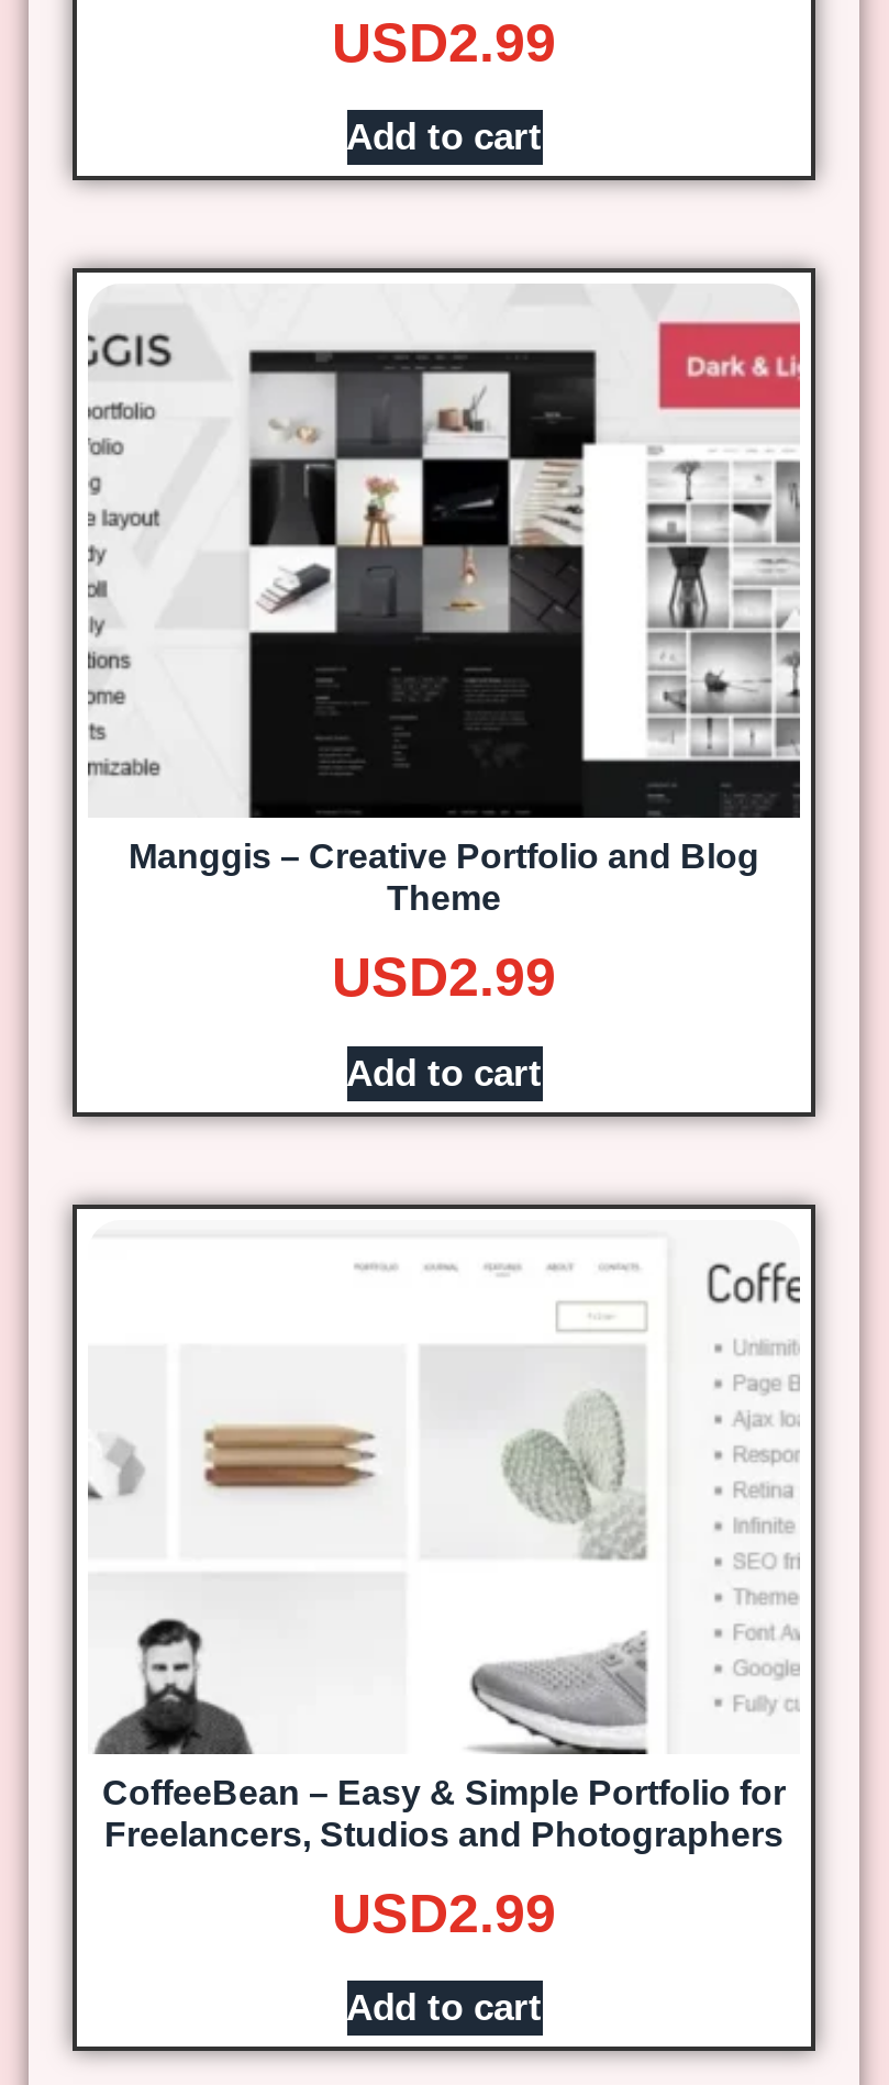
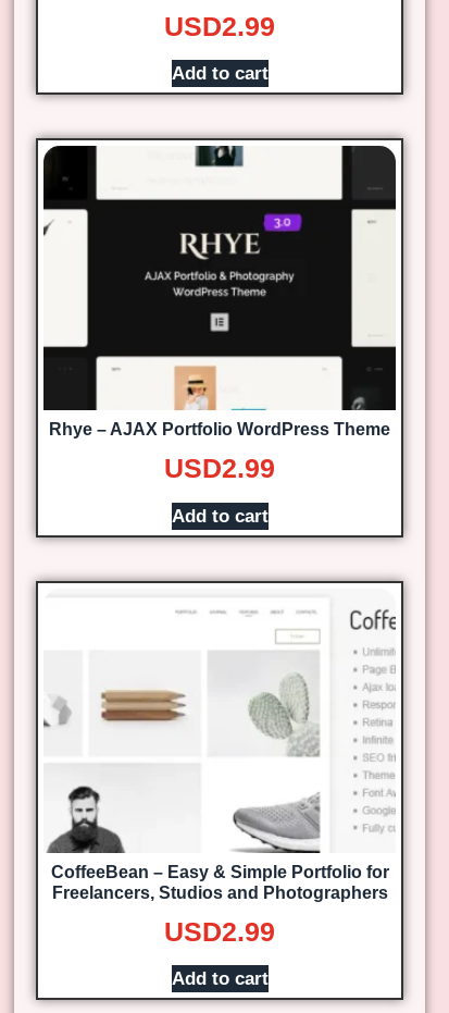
[86,306,802,917] [image] | Manggis – Creative Portfolio and Blog | Theme -> [42,145,397,439] [image] | Rhye – AJAX Portfolio WordPress Theme

